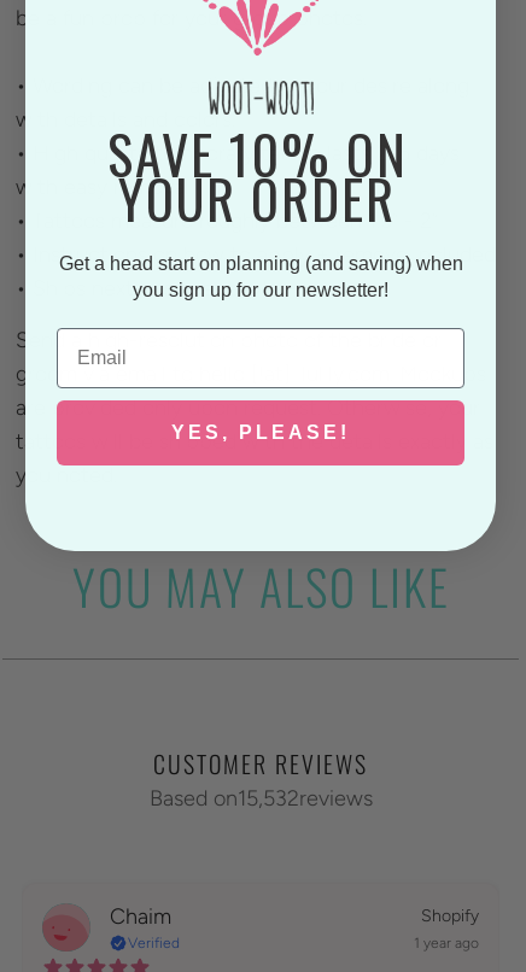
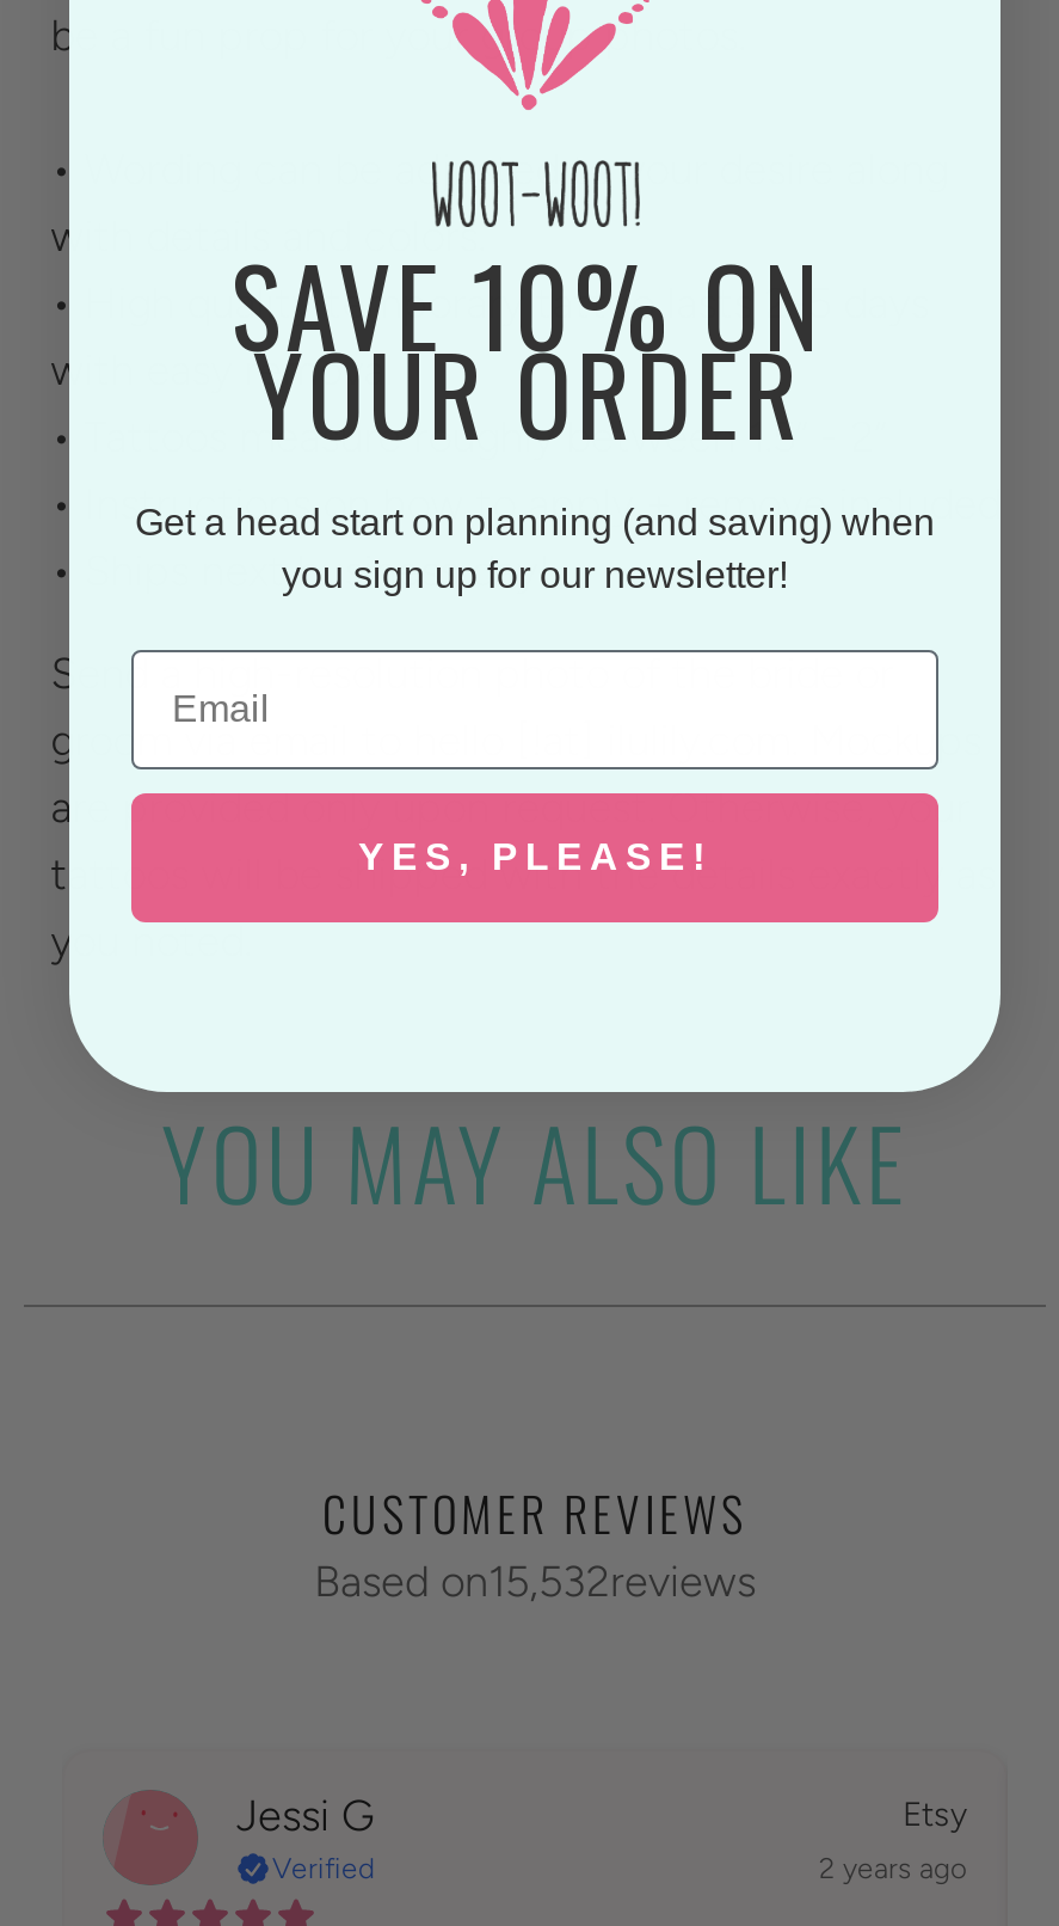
[110,903,479,930] Chaim | Shopify -> [236,1789,967,1842] Jessi G | Etsy
[414,934,479,951] 1 year ago -> [819,1851,967,1885] 2 years ago

